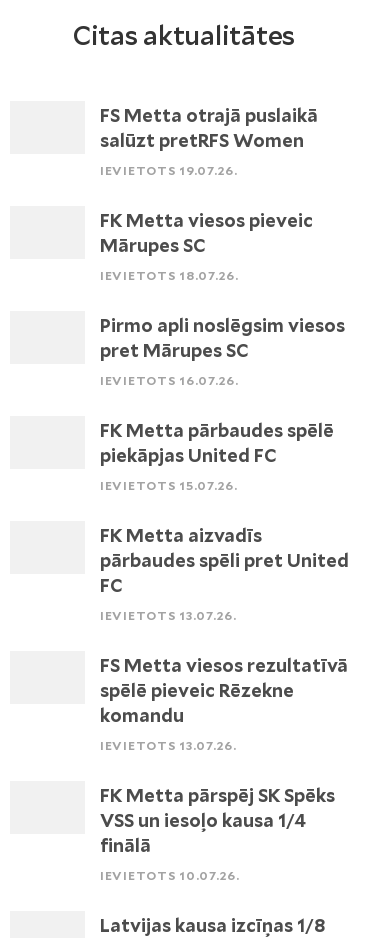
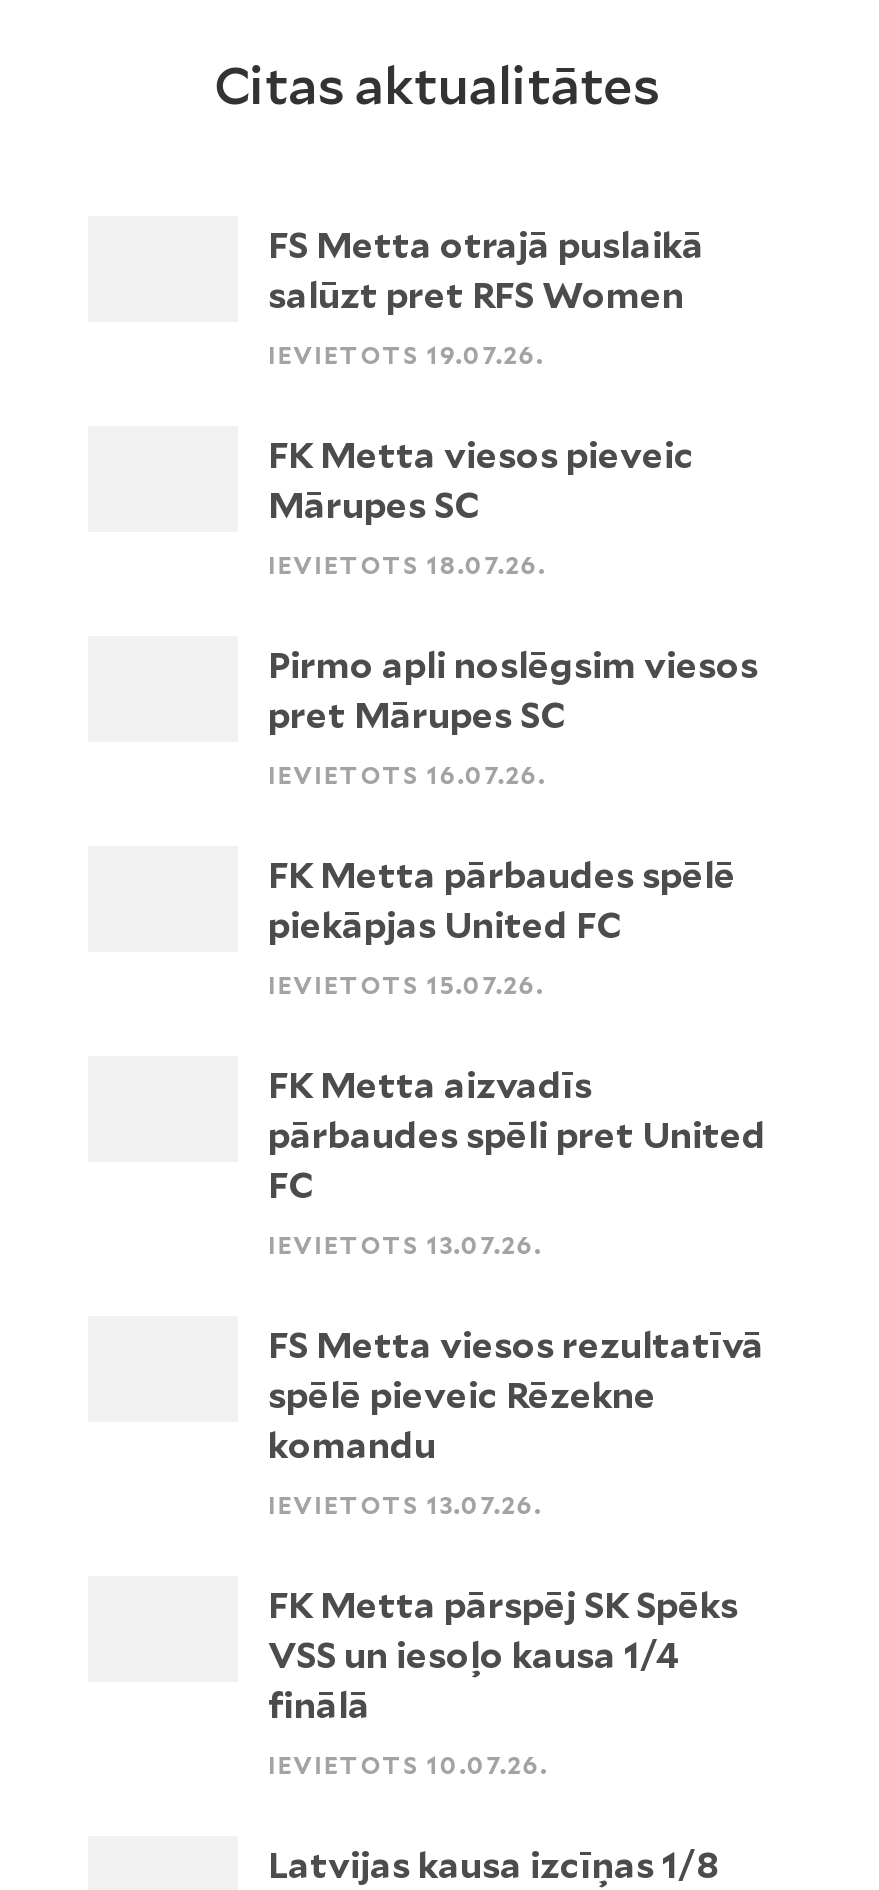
[100,130,304,151] salūzt pretRFS Women -> [268,274,684,316] salūzt pret RFS Women

